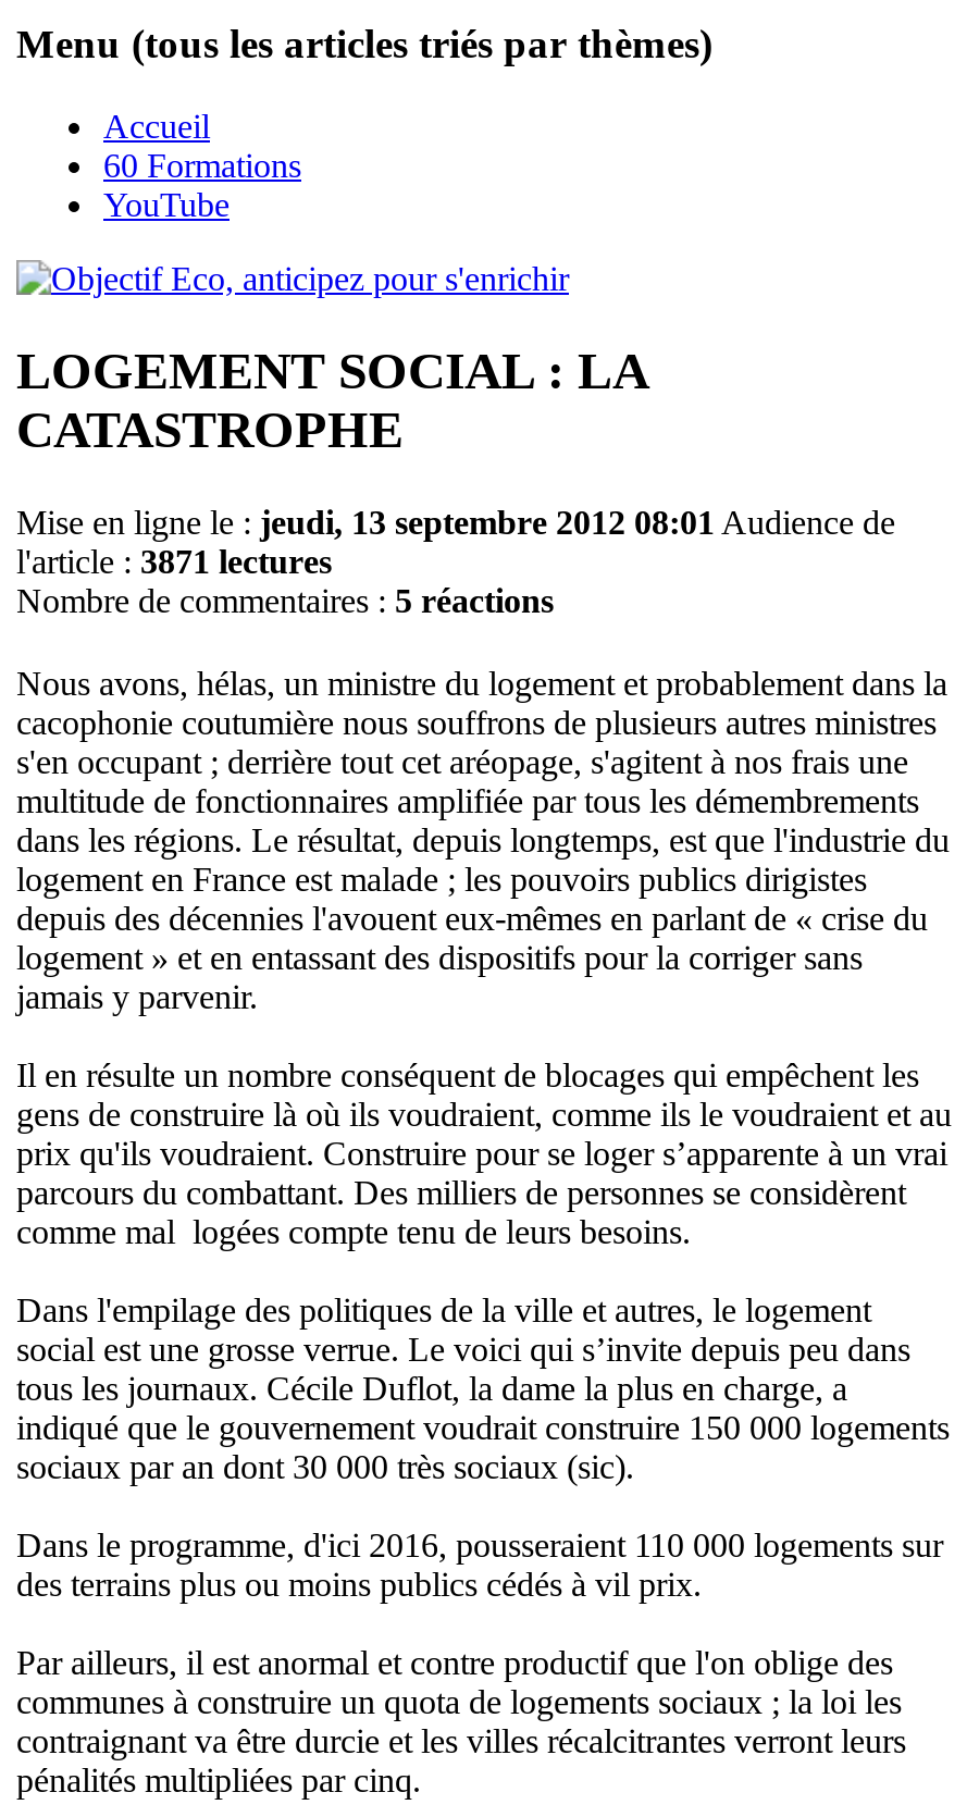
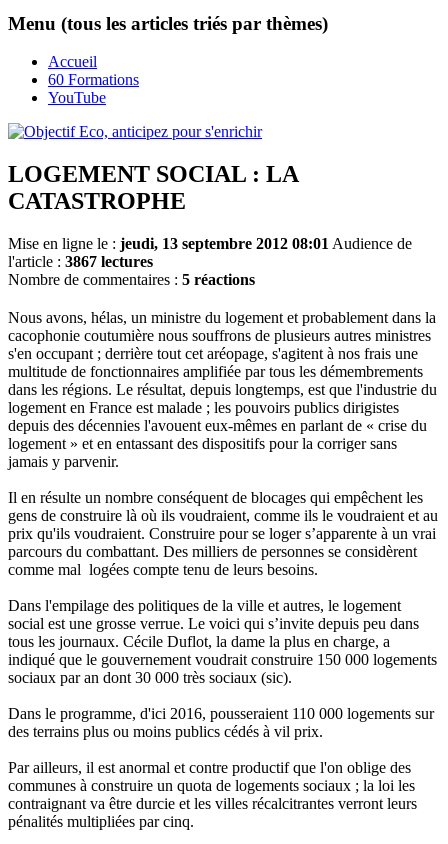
[16,543,332,580] l'article : 3871 lectures -> [8,253,153,270] l'article : 3867 lectures

